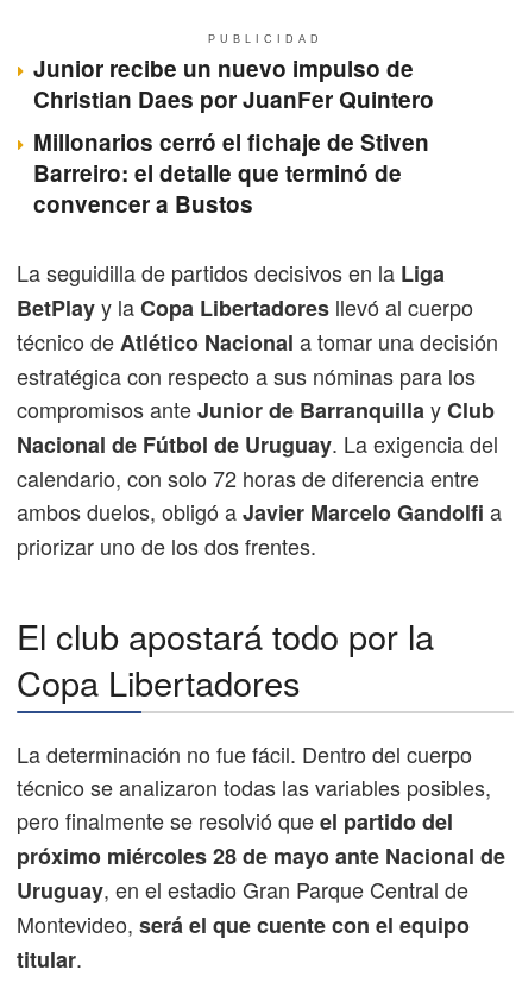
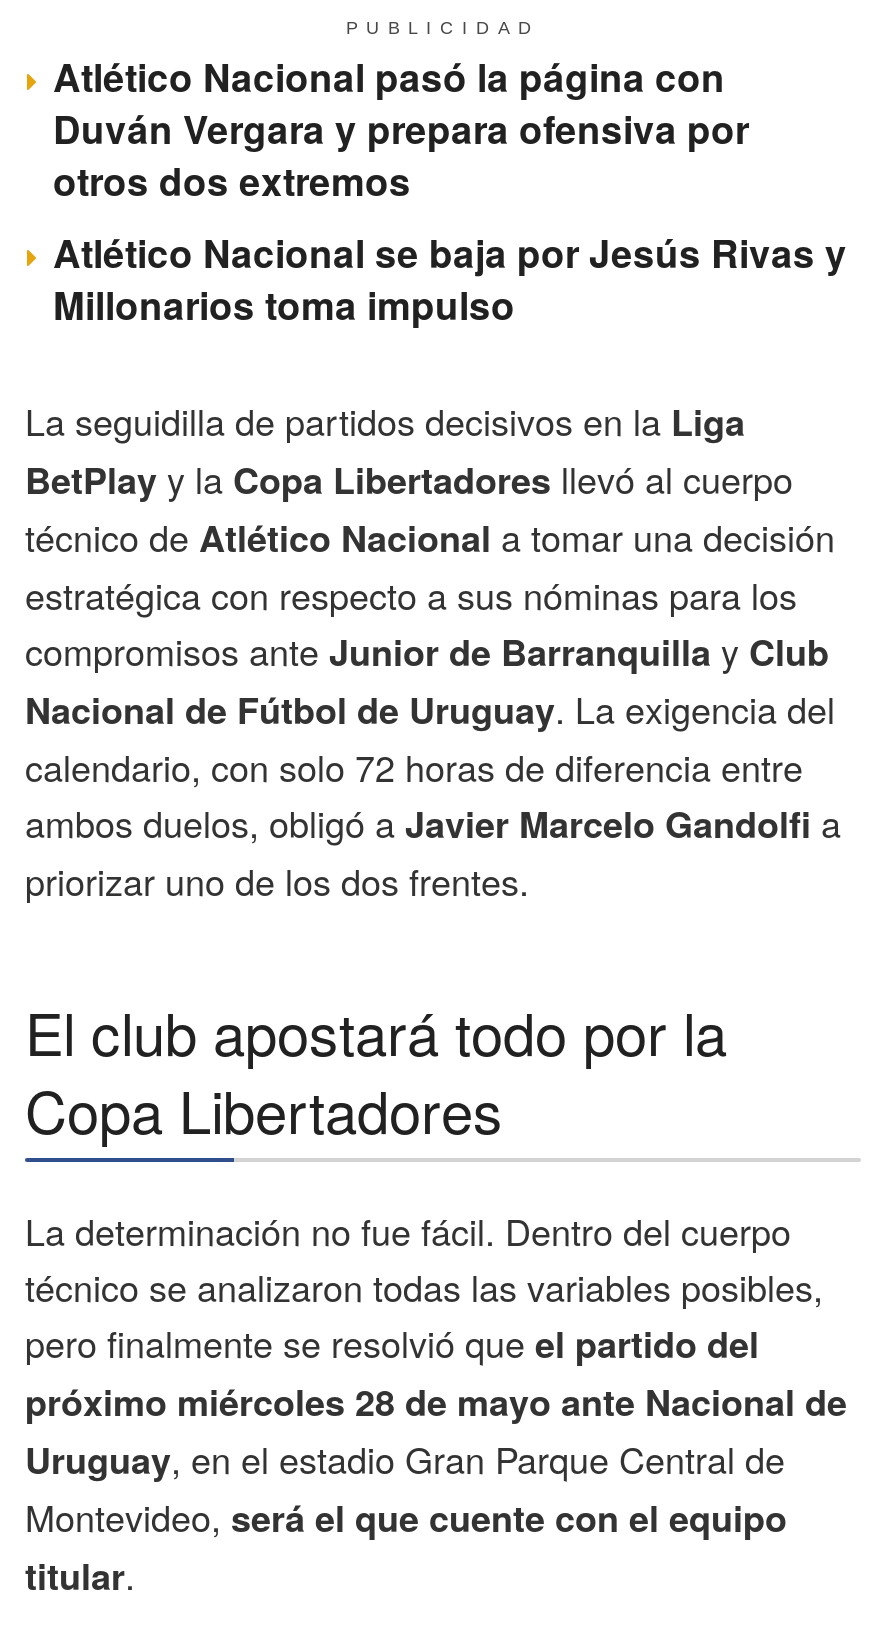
[33,52,434,220] Junior recibe un nuevo impulso de | Christian Daes por JuanFer Quintero | Millonarios cerró el fichaje de Stiven | Barreiro: el detalle que terminó de | convencer a Bustos -> [53,50,847,332] Atlético Nacional pasó la página con | Duván Vergara y prepara ofensiva por | otros dos extremos | Atlético Nacional se baja por Jesús Rivas y | Millonarios toma impulso

